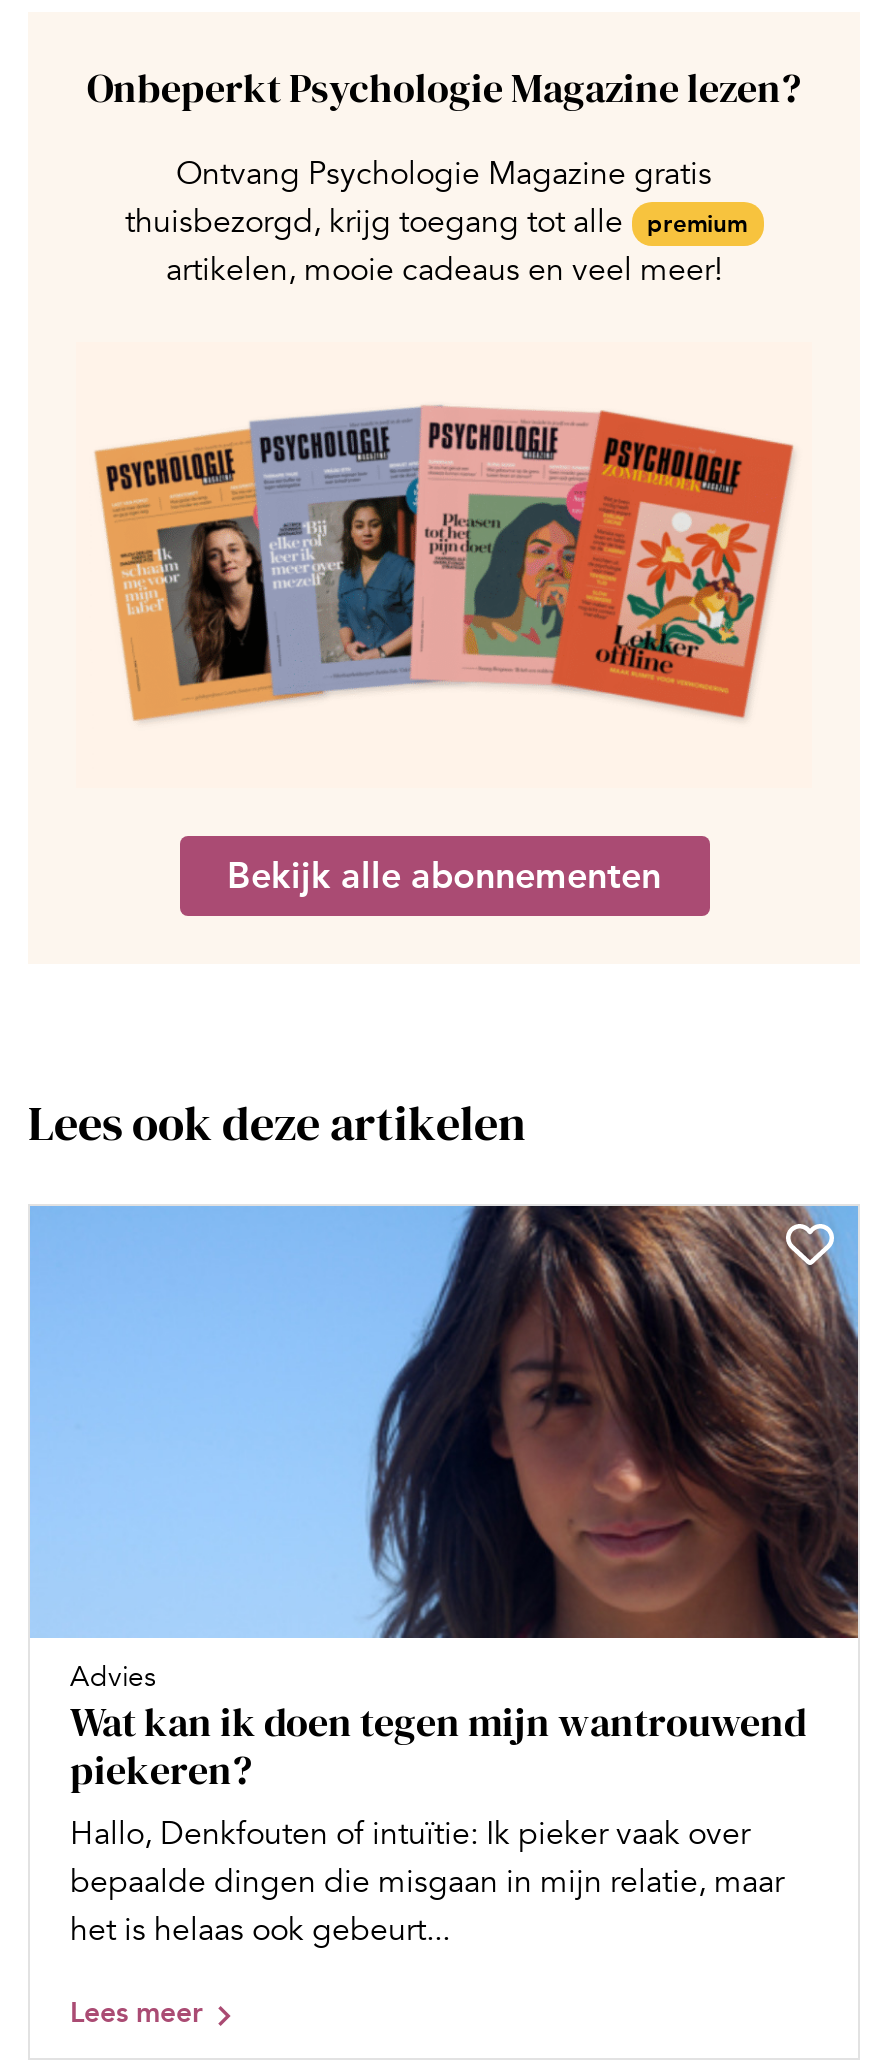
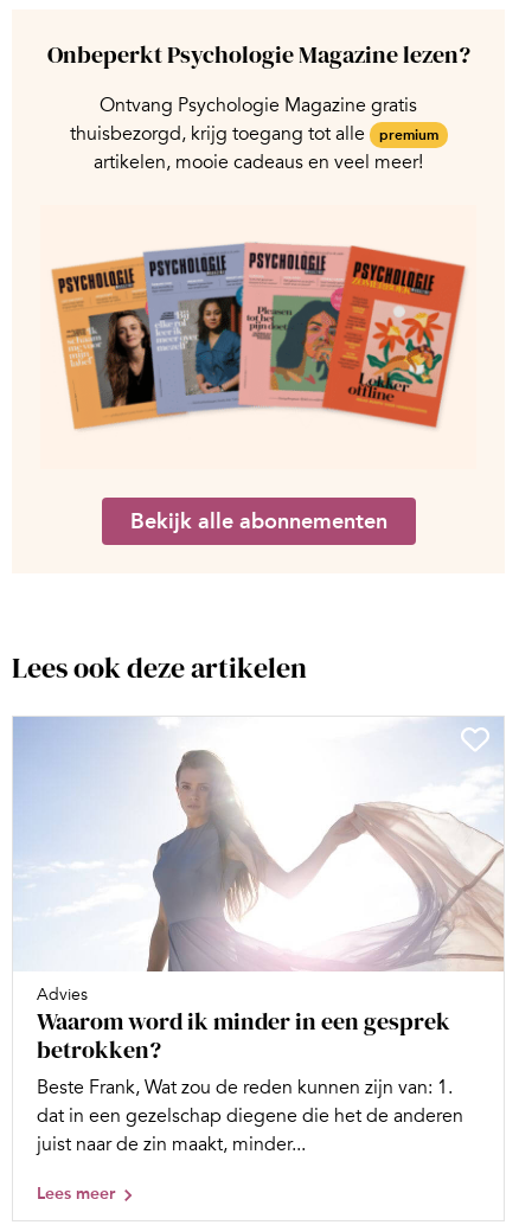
[30,1204,860,1950] [image] | Wat kan ik doen tegen mijn wantrouwend | piekeren? | Hallo, Denkfouten of intuïtie: Ik pieker vaak over | bepaalde dingen die misgaan in mijn relatie, maar | het is helaas ook gebeurt... -> [14,717,504,1156] [image] | Waarom word ik minder in een gesprek | betrokken? | Beste Frank, Wat zou de reden kunnen zijn van: 1. | dat in een gezelschap diegene die het de anderen | juist naar de zin maakt, minder...

